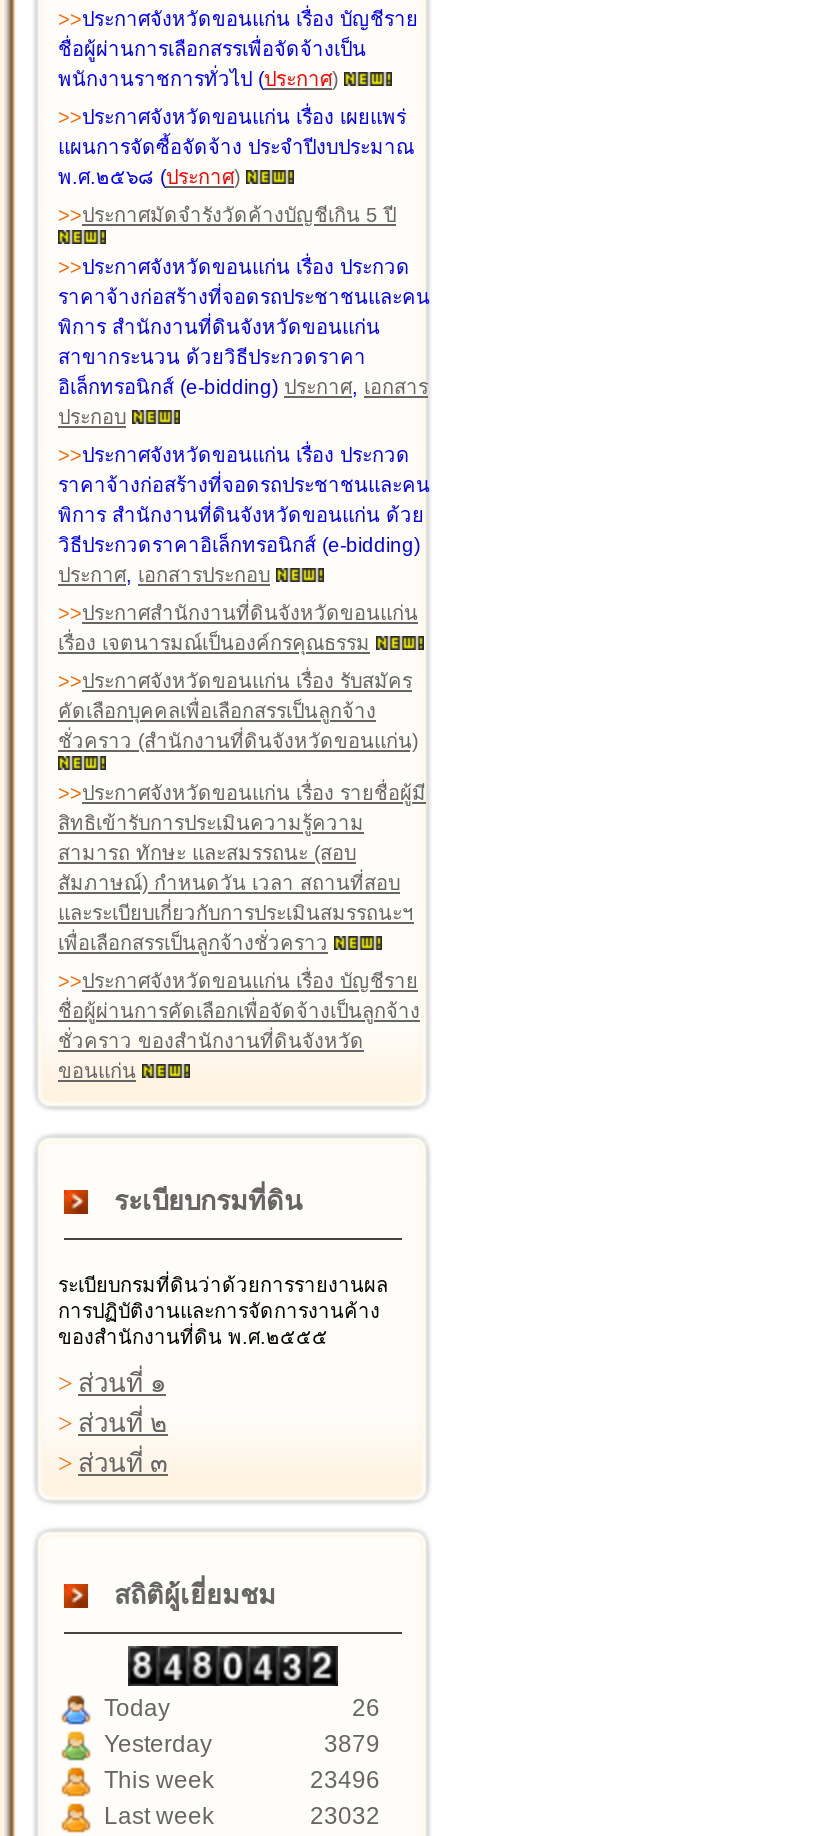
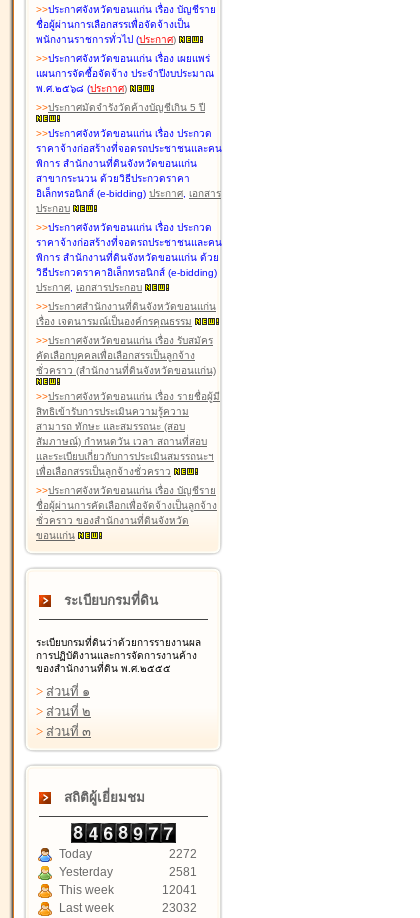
[352,1695,380,1723] 26 -> [169,847,197,861] 2272
[324,1731,380,1759] 3879 -> [169,865,197,879] 2581
[310,1767,380,1795] 23496 -> [162,883,197,897] 12041

